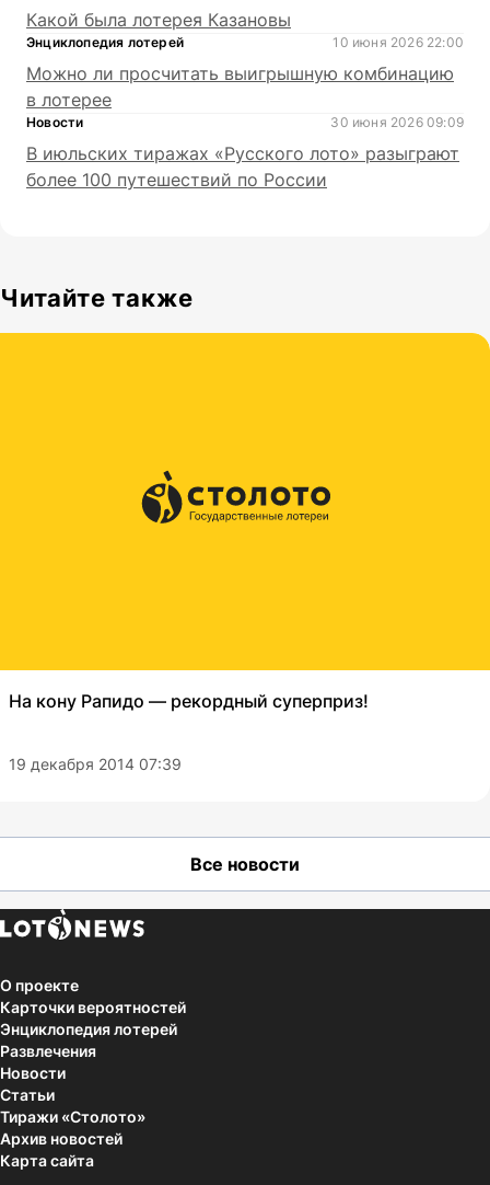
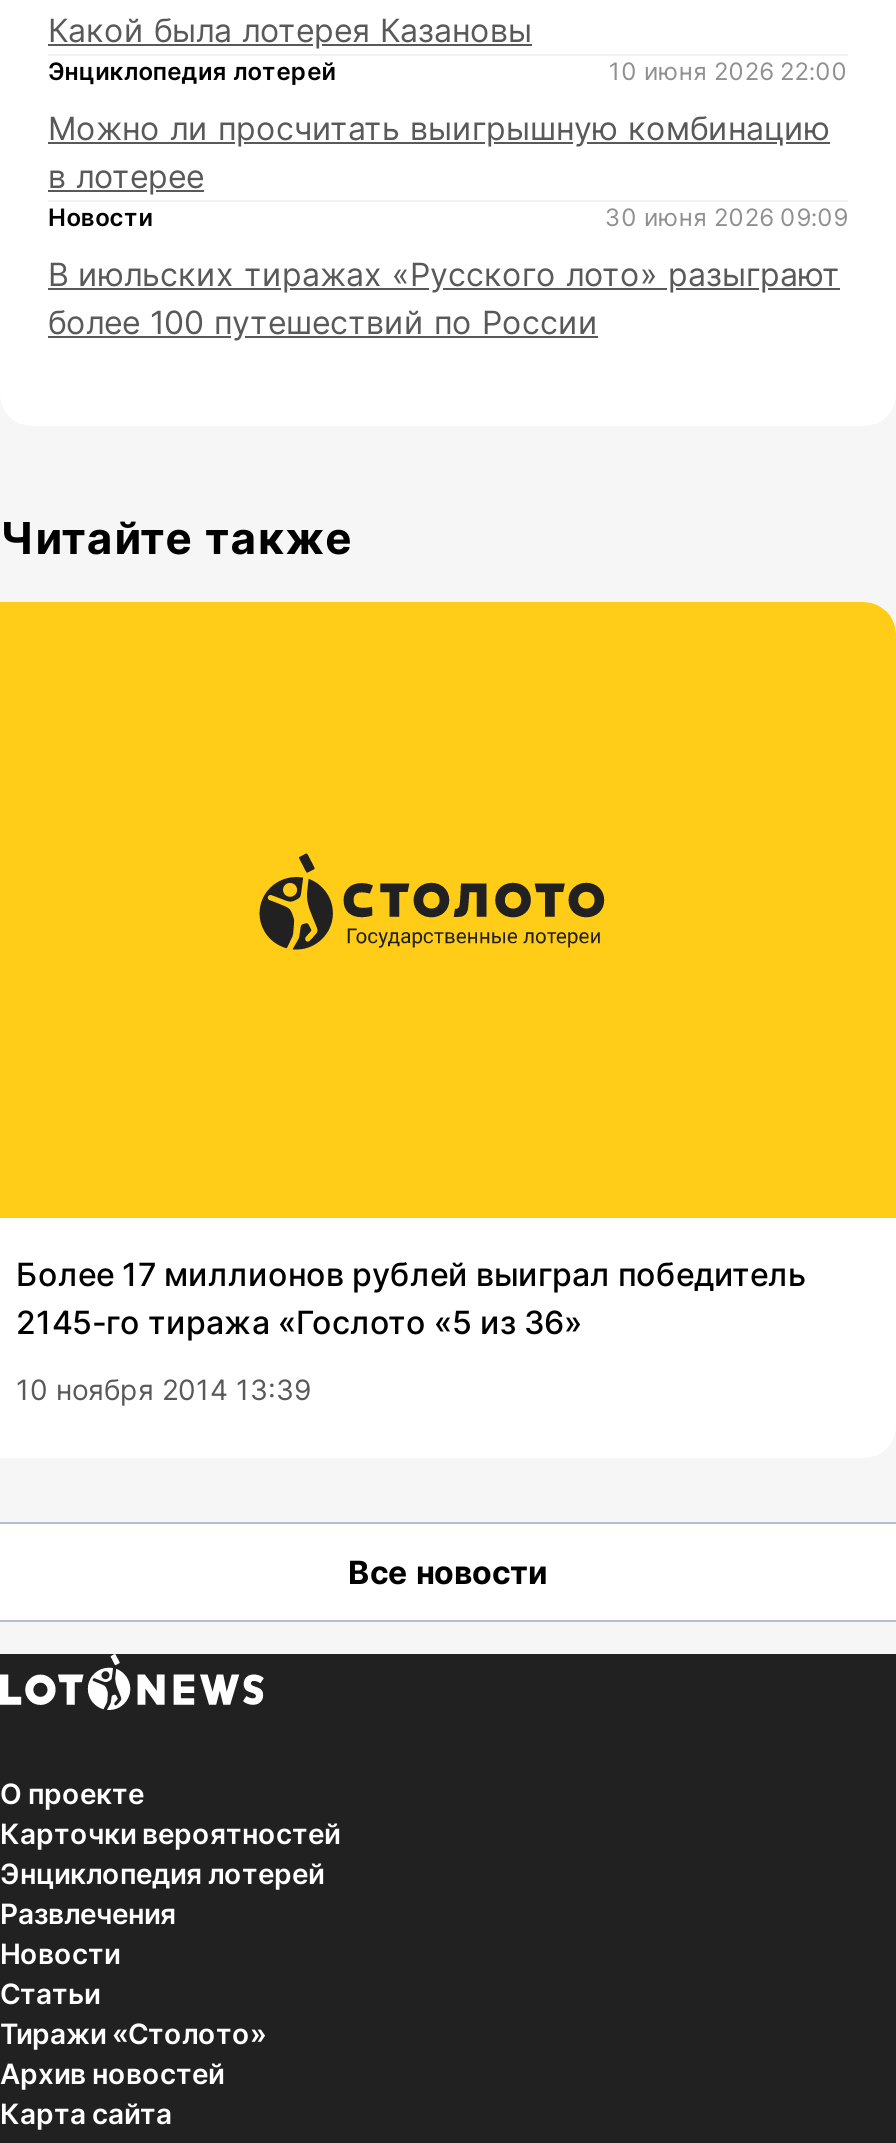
[9,690,369,712] На кону Рапидо — рекордный суперприз! -> [16,1254,806,1342] Более 17 миллионов рублей выиграл победитель | 2145-го тиража «Гослото «5 из 36»
[9,755,182,773] 19 декабря 2014 07:39 -> [16,1372,312,1406] 10 ноября 2014 13:39

